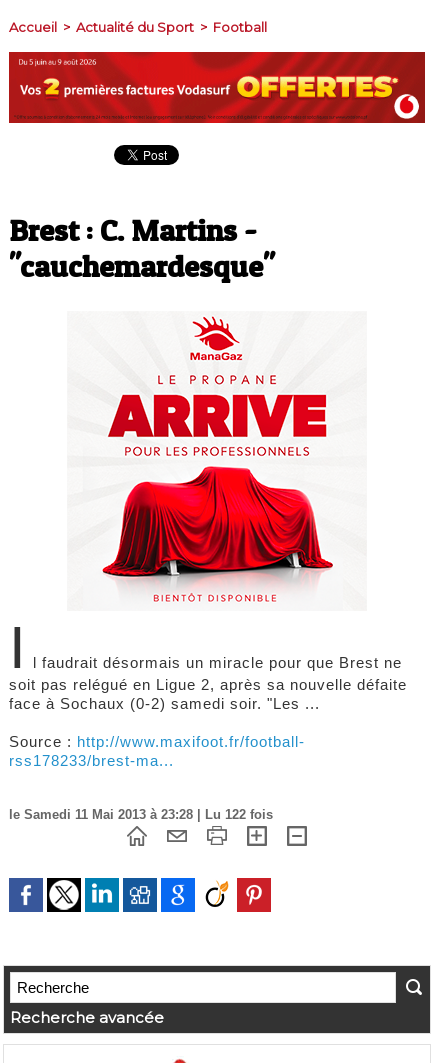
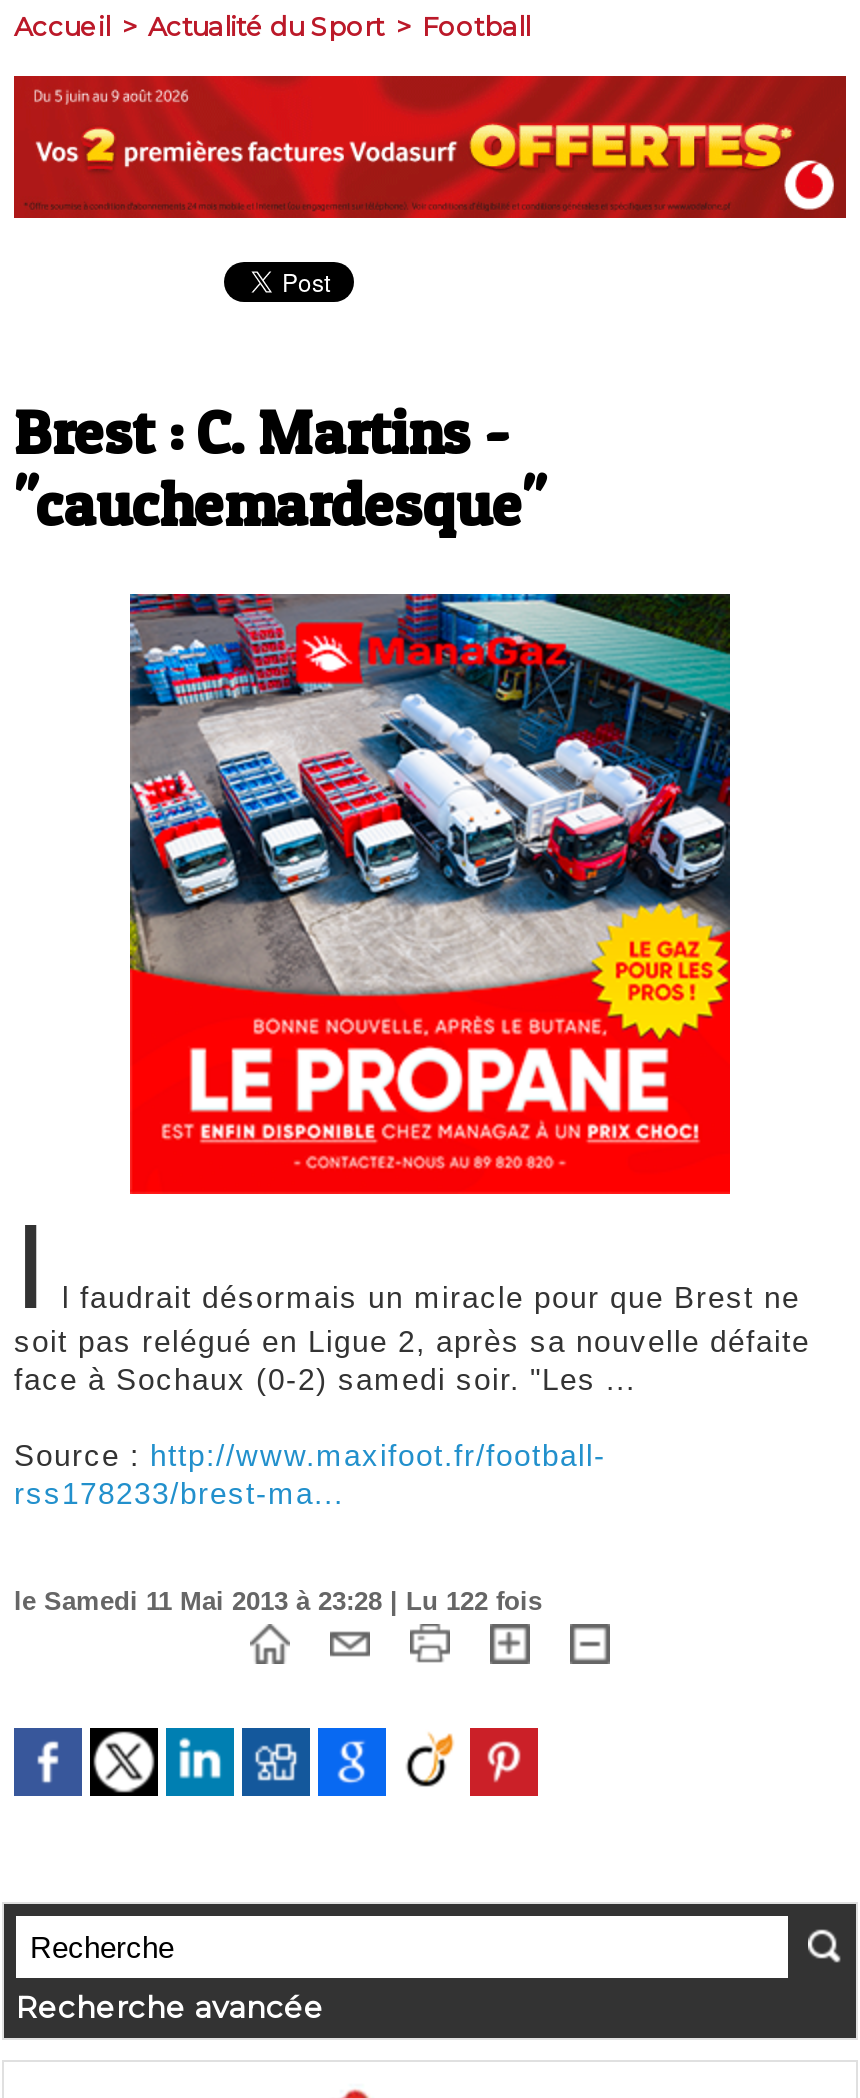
[67,311,367,611] [image] -> [128,592,732,1196] [image]

